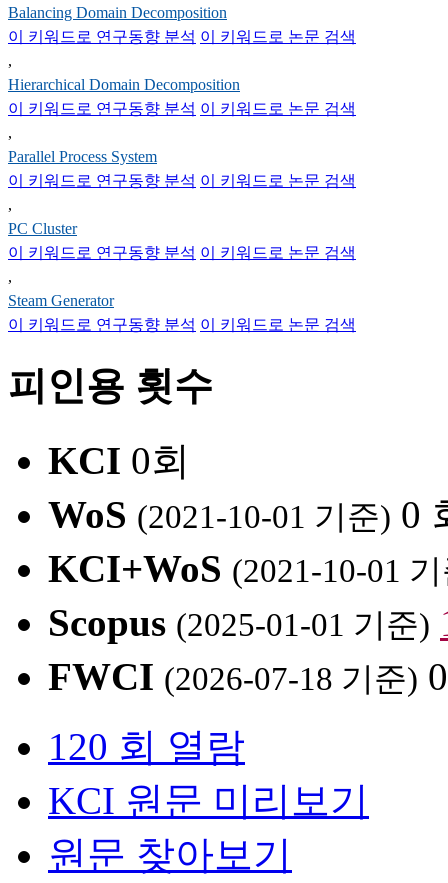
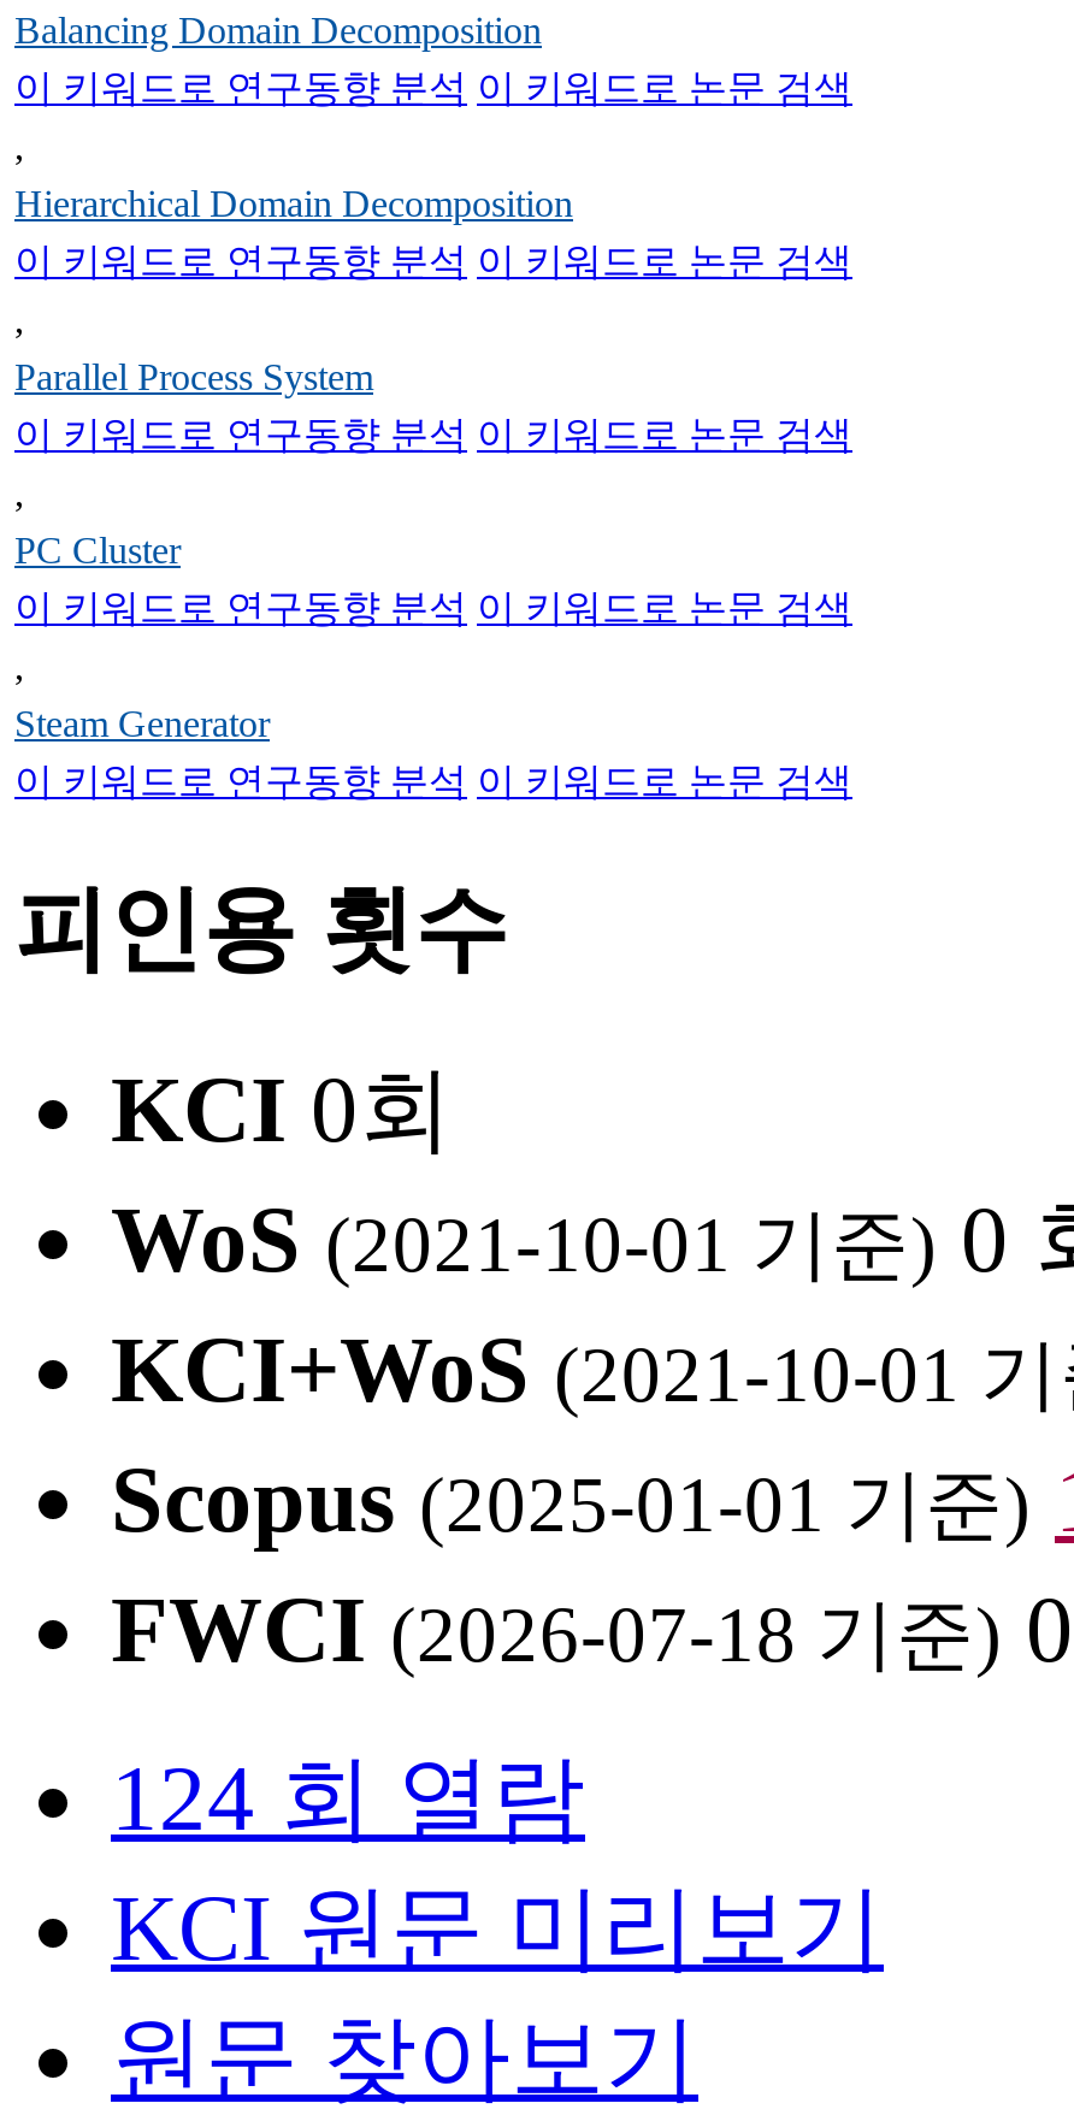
[48,725,245,768] 120 회 열람 -> [111,1745,585,1849] 124 회 열람

